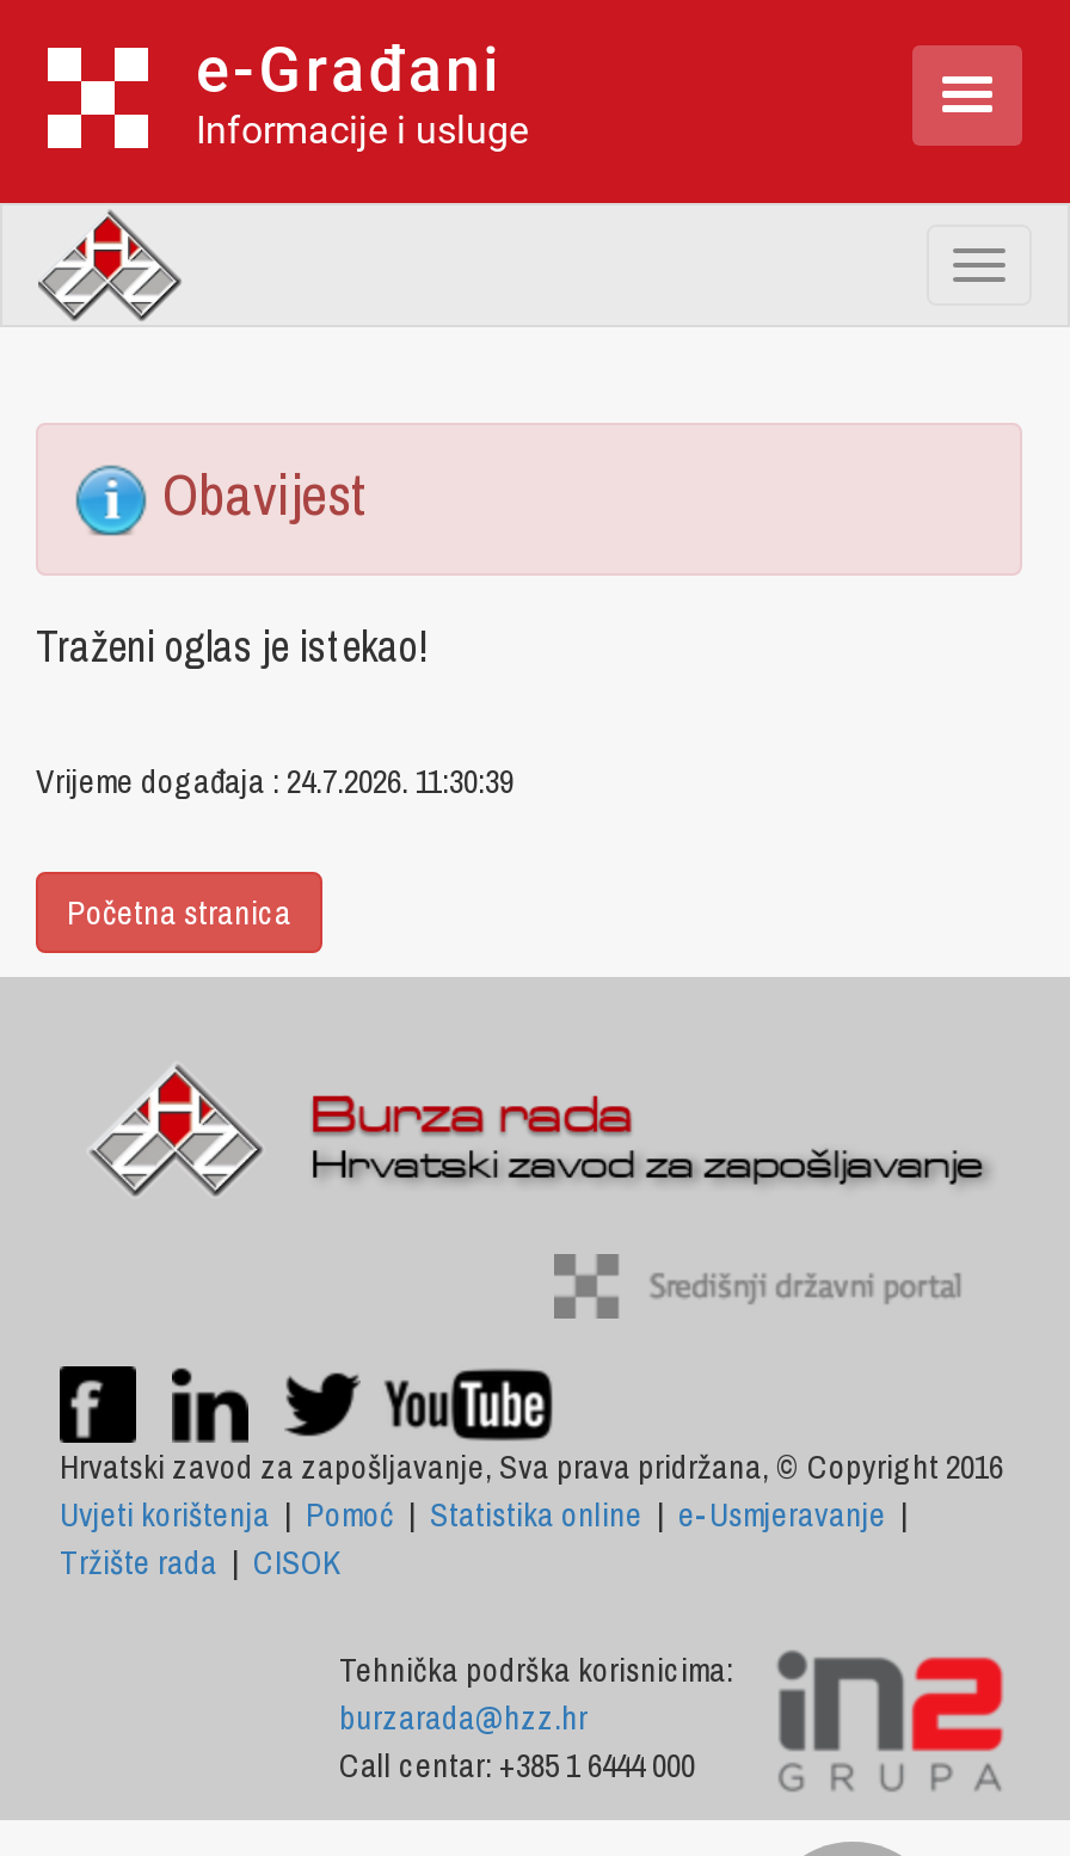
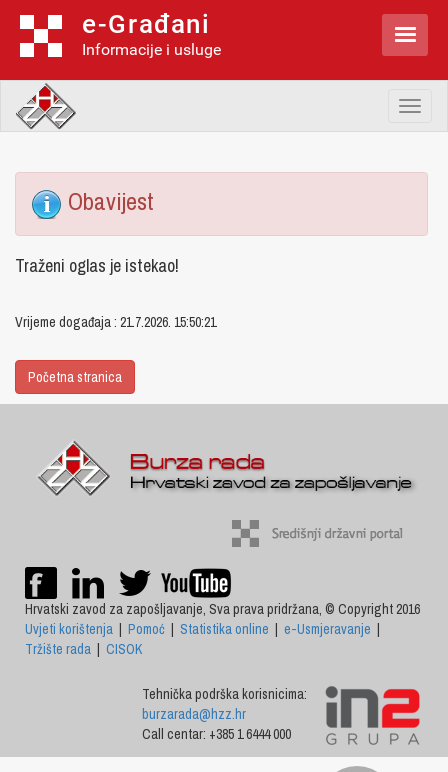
[36,760,514,803] Vrijeme događaja : 24.7.2026. 11:30:39 -> [15,313,216,331] Vrijeme događaja : 21.7.2026. 15:50:21

